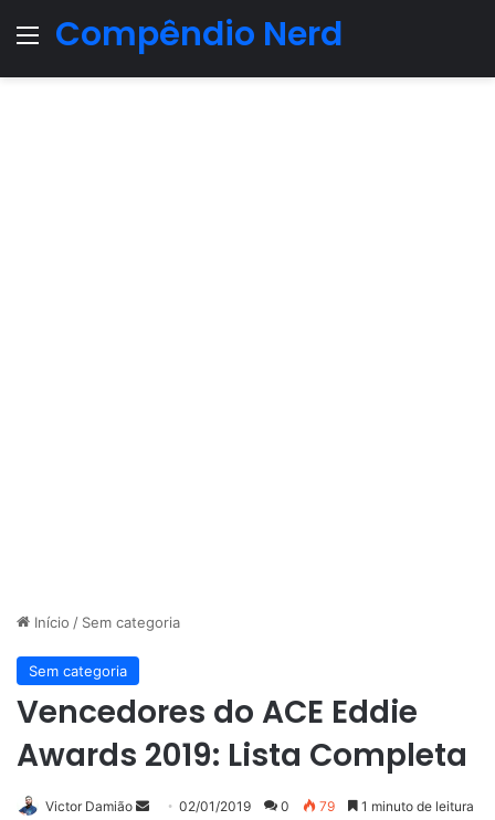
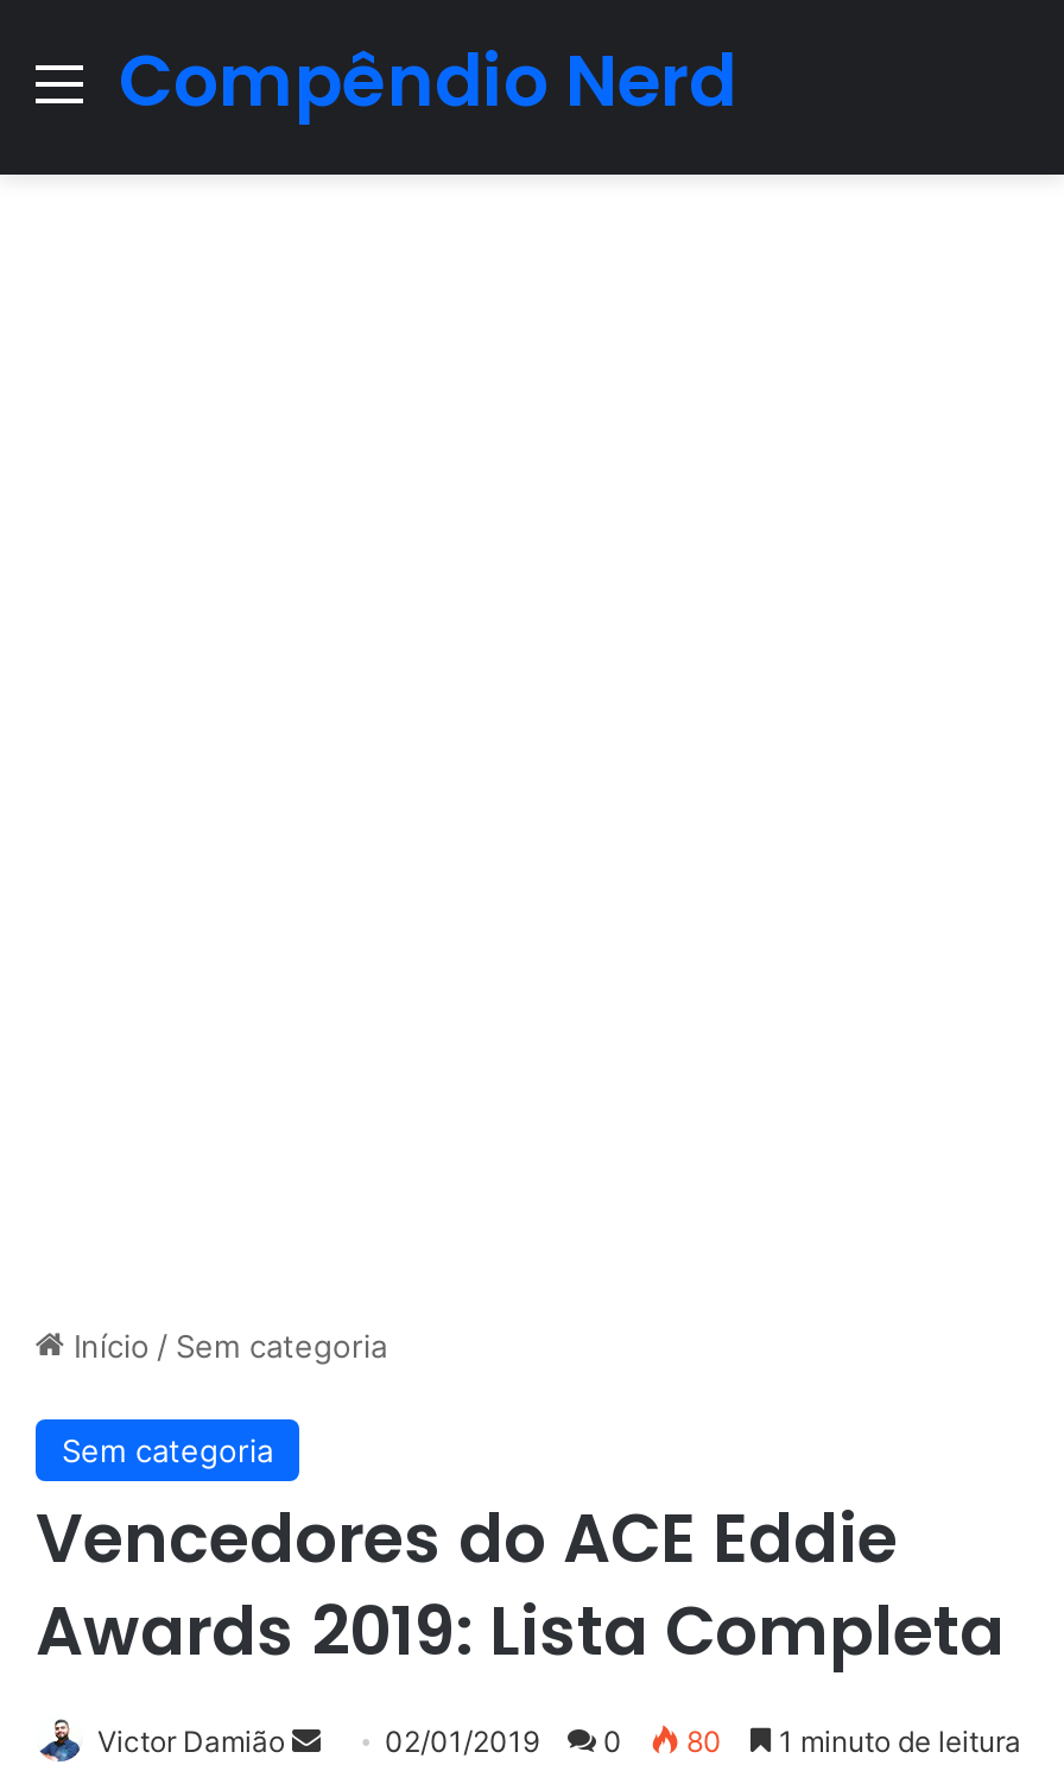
[316,798,335,814] 79 -> [679,1723,722,1759] 80

